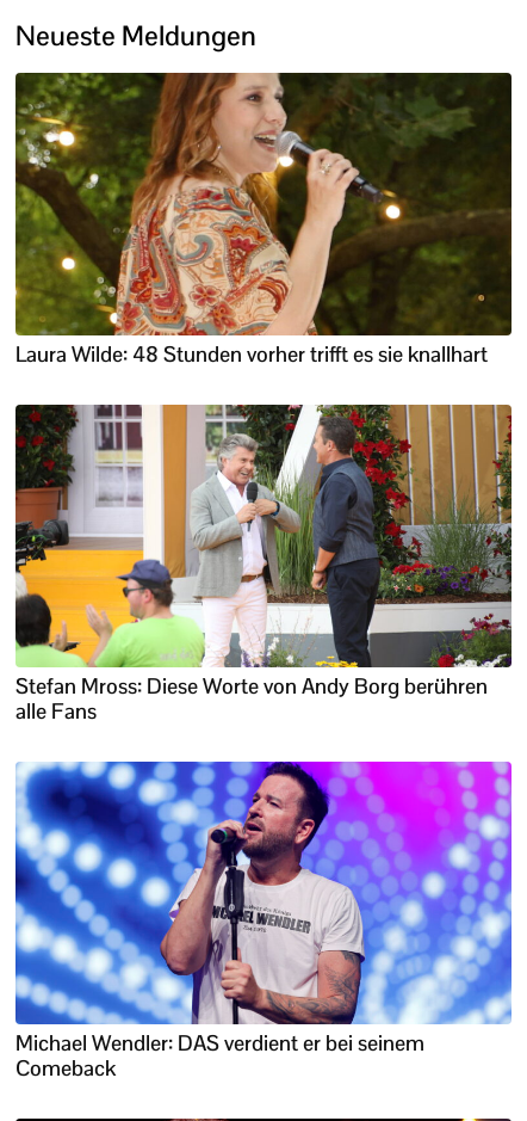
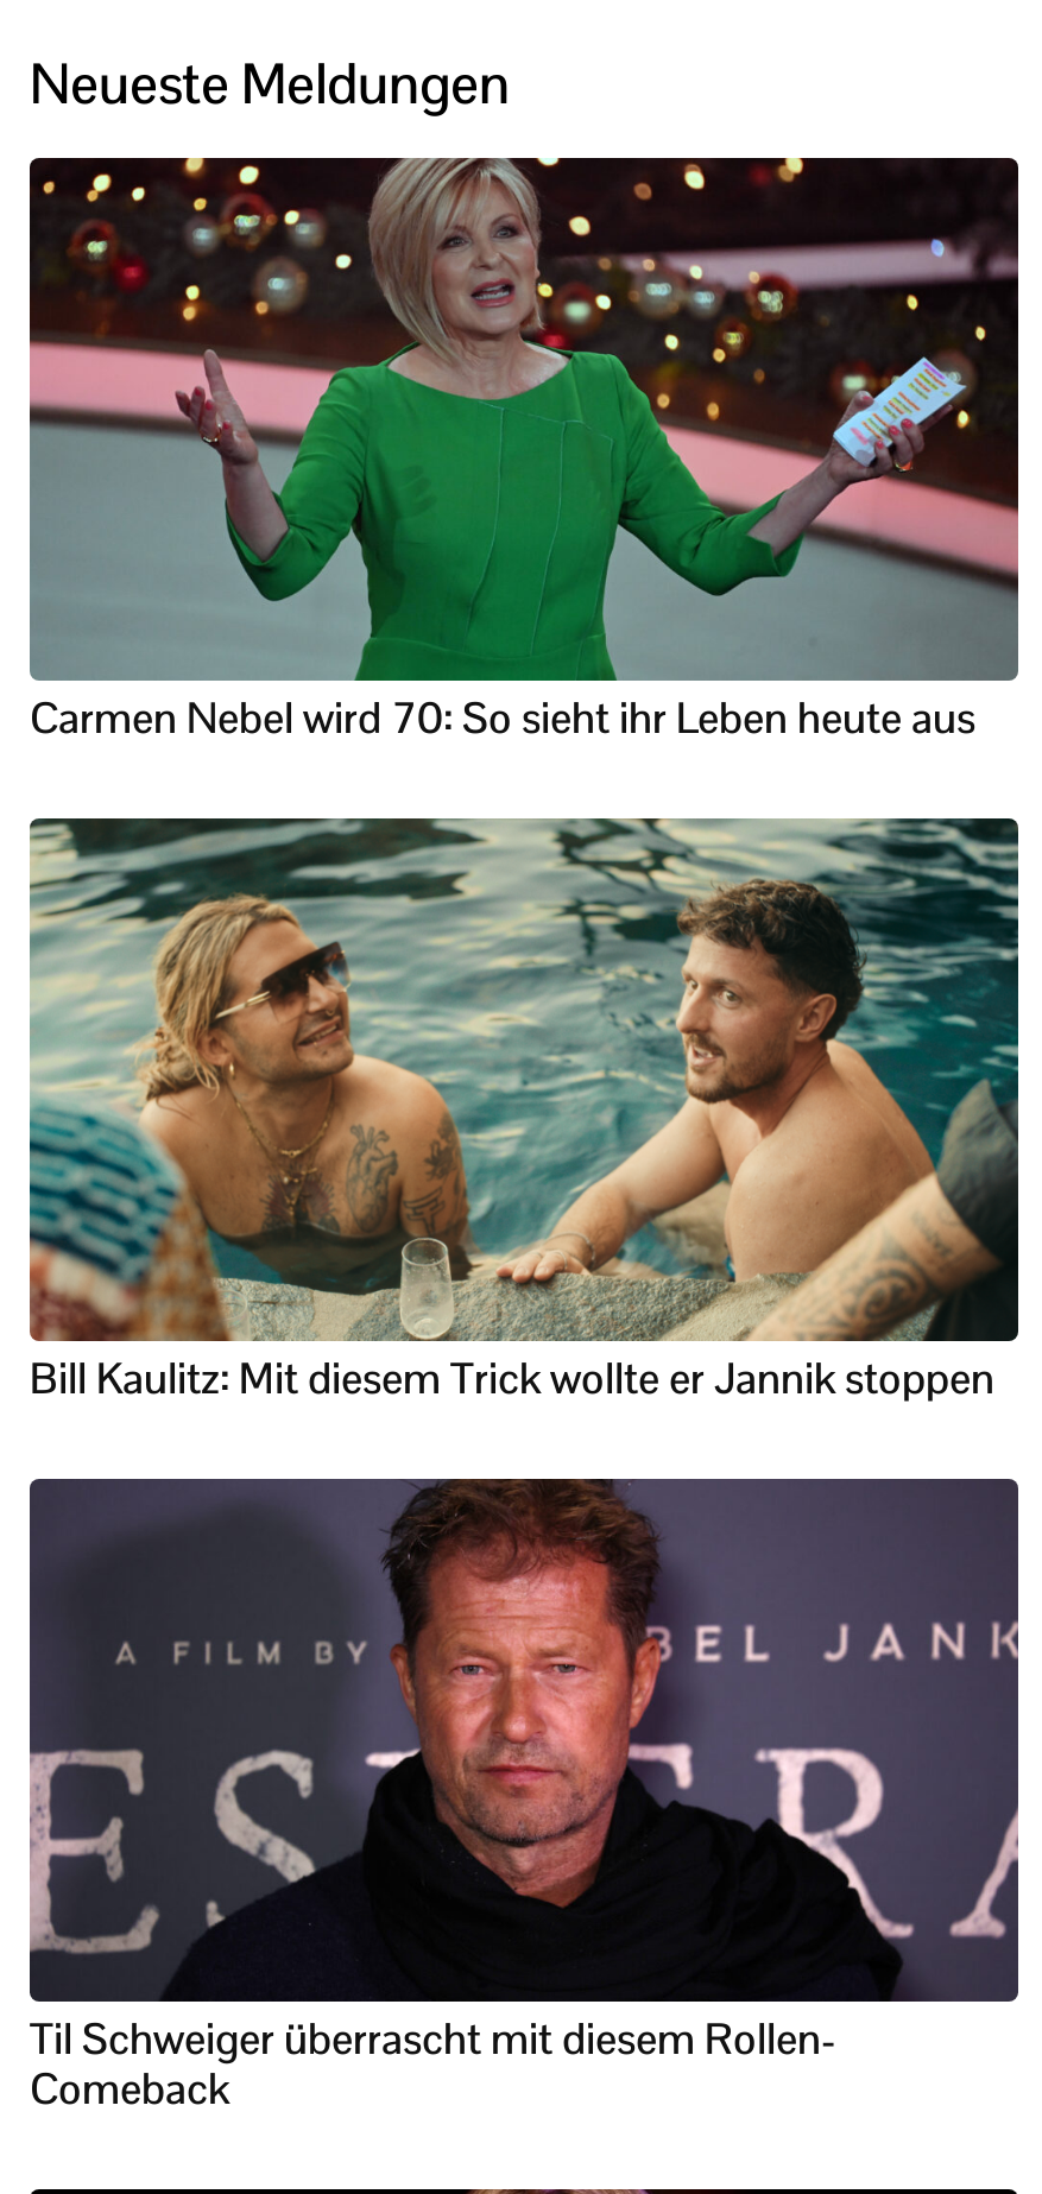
[14,72,513,367] [image] | Laura Wilde: 48 Stunden vorher trifft es sie knallhart -> [27,156,1021,744] [image] | Carmen Nebel wird 70: So sieht ihr Leben heute aus
[14,404,513,724] [image] | Stefan Mross: Diese Worte von Andy Borg berühren | alle Fans -> [27,816,1018,1405] [image] | Bill Kaulitz: Mit diesem Trick wollte er Jannik stoppen
[14,760,513,1056] [image] | Michael Wendler: DAS verdient er bei seinem -> [27,1477,1021,2065] [image] | Til Schweiger überrascht mit diesem Rollen-

